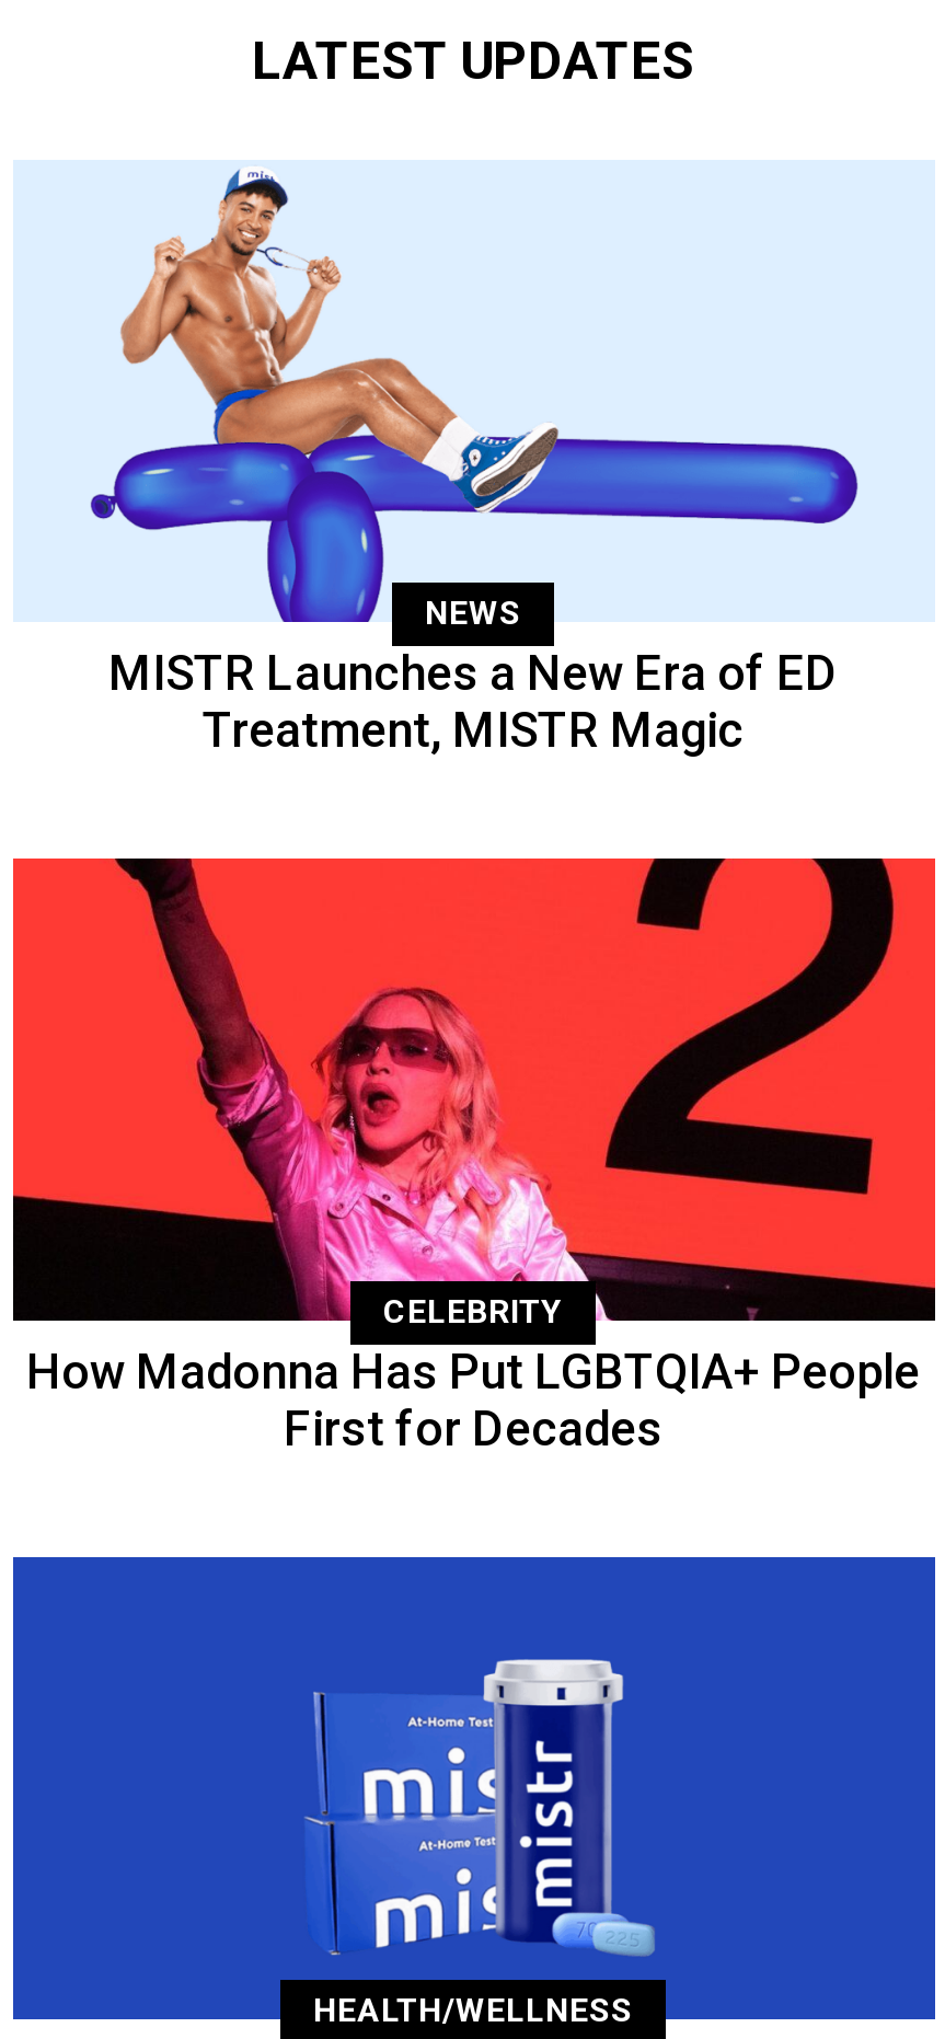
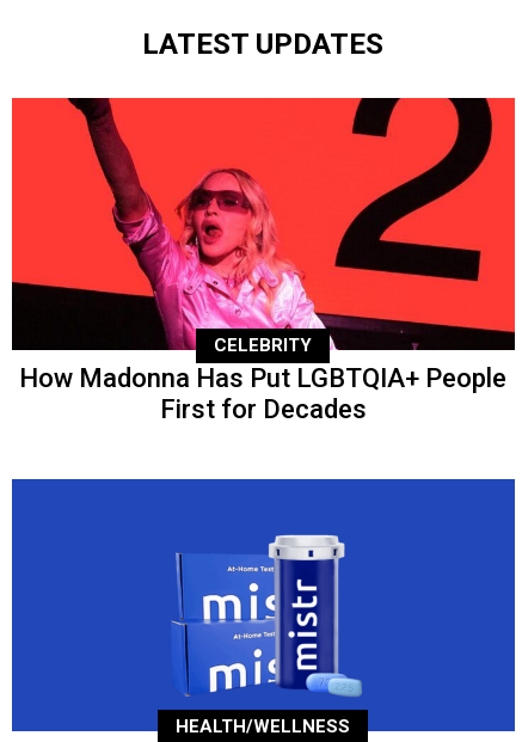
[15,162,933,758] [image] | NEWS | MISTR Launches a New Era of ED | Treatment, MISTR Magic -> none

